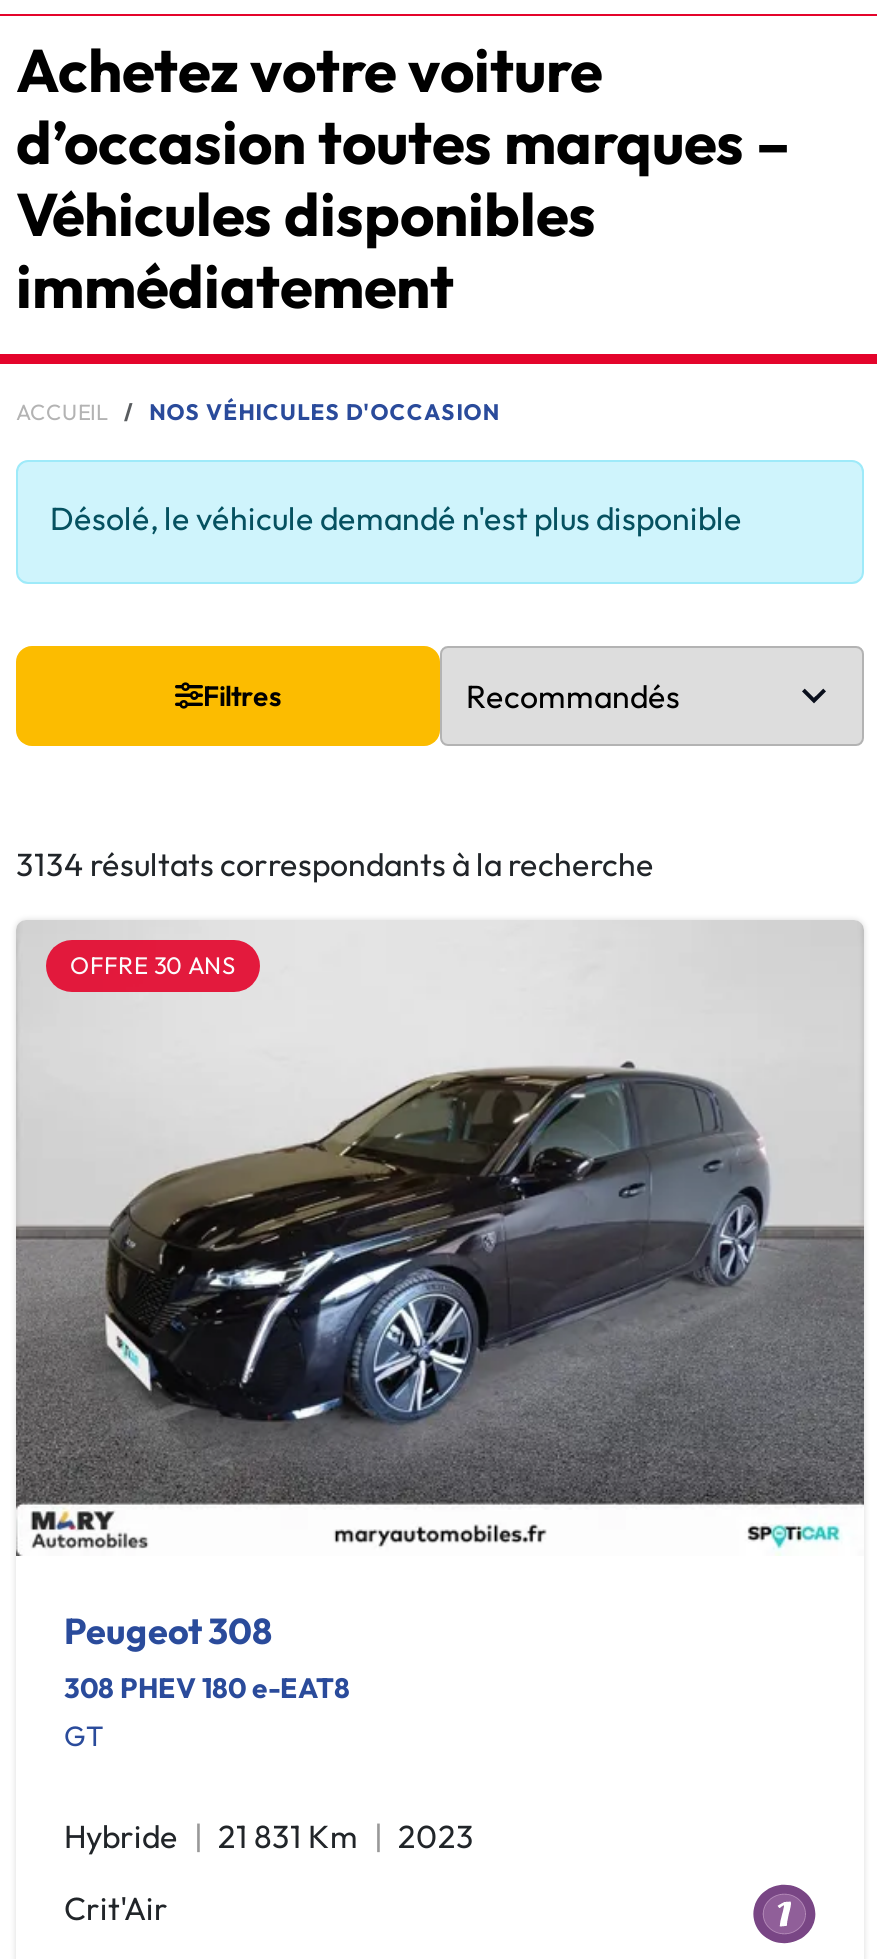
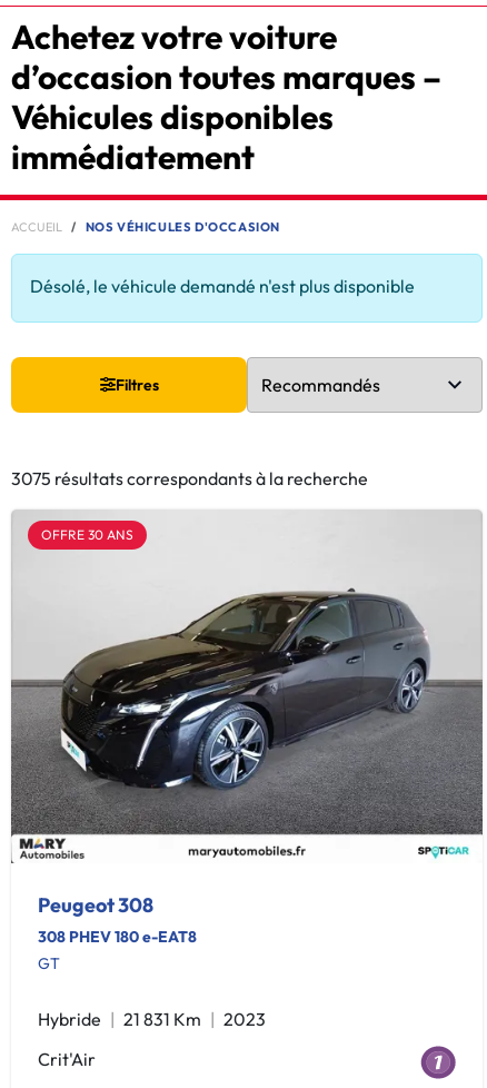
[16,844,654,884] 3134 résultats correspondants à la recherche -> [11,467,368,489] 3075 résultats correspondants à la recherche

